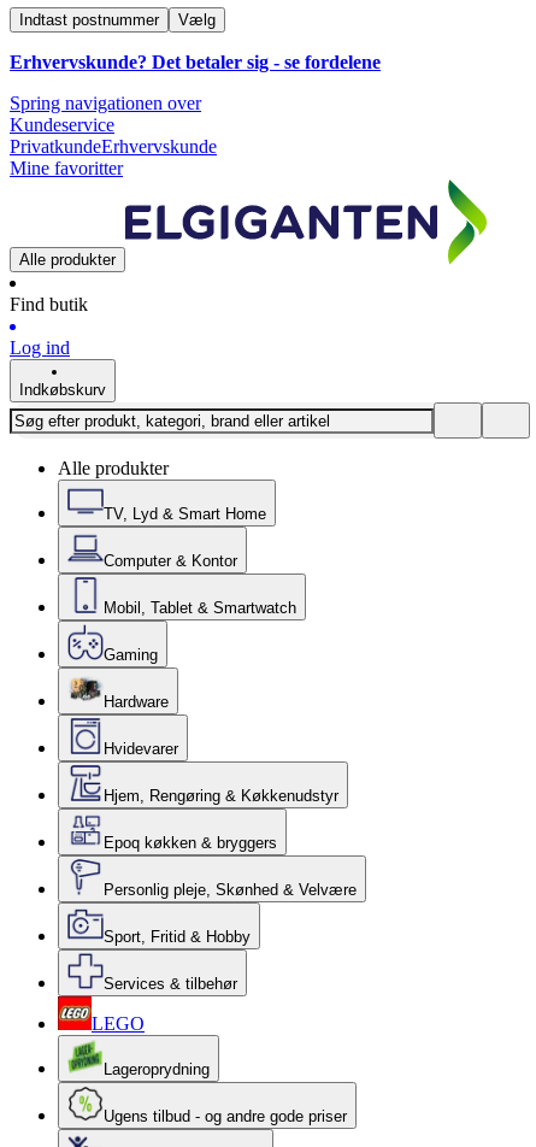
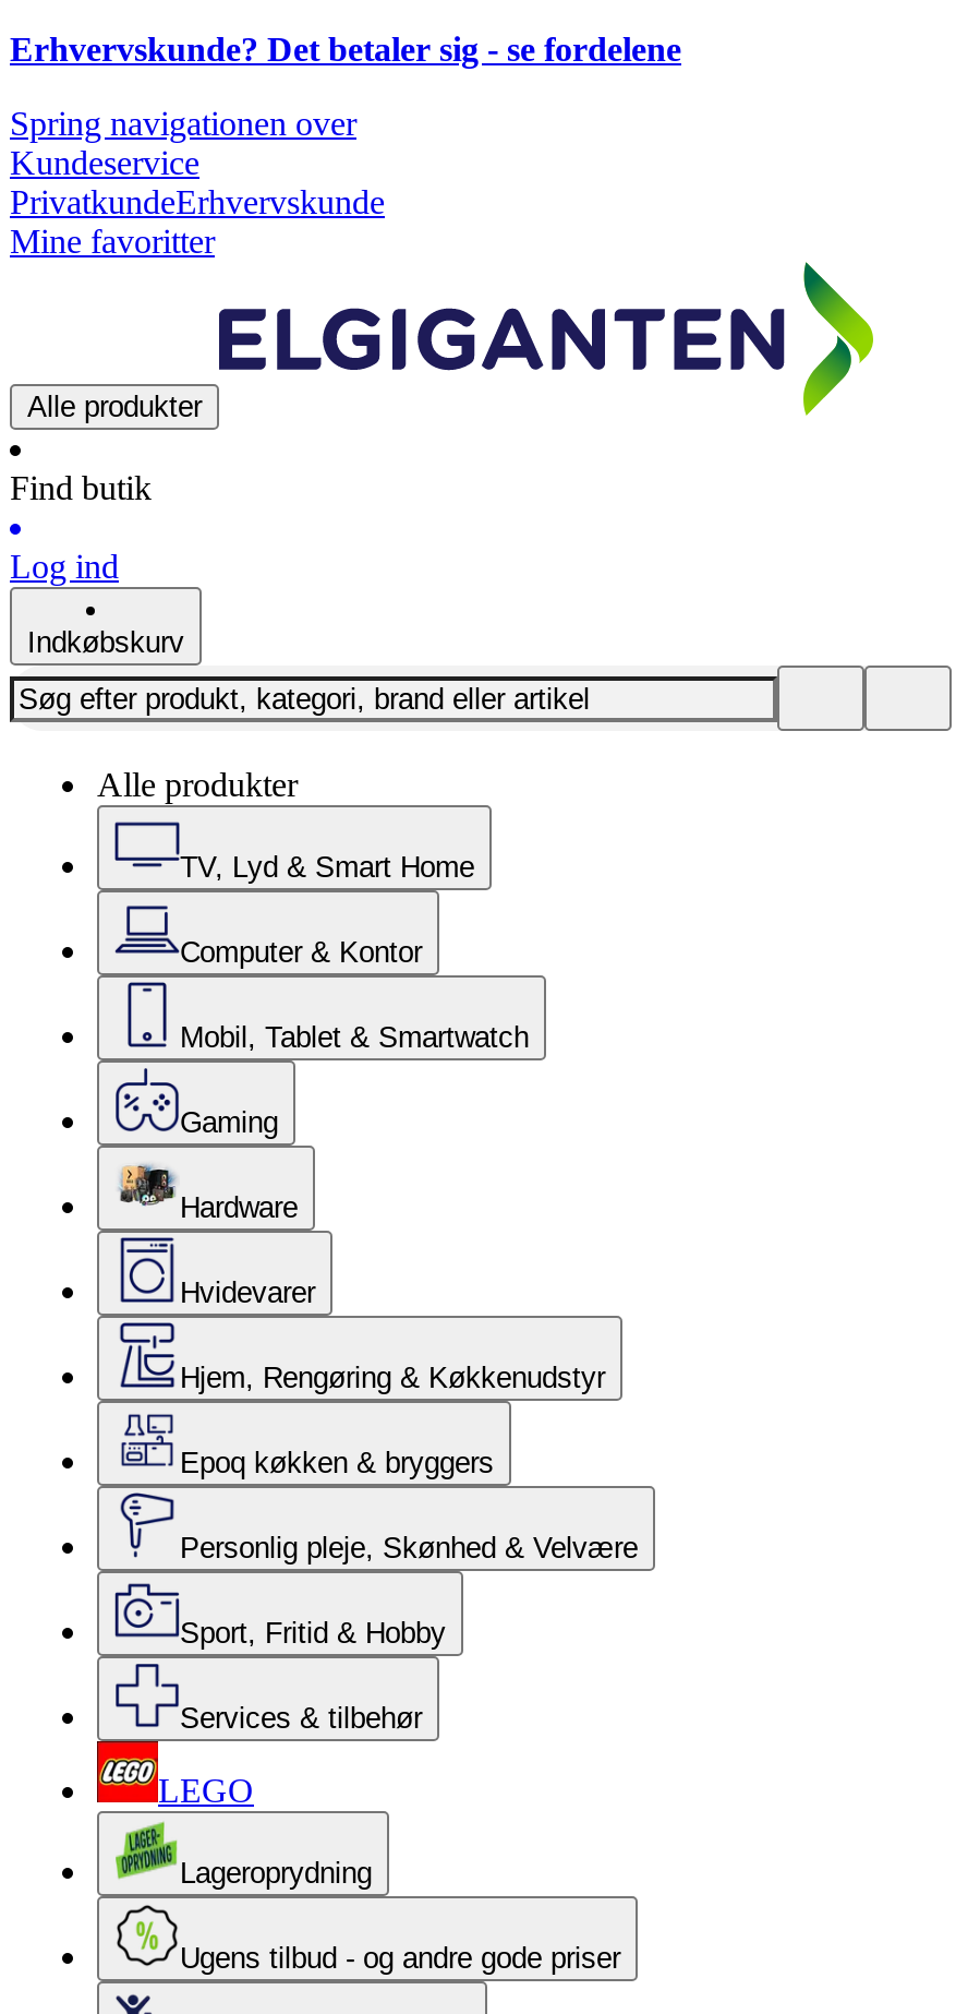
[19,11,216,29] Indtast postnummer | Vælg -> none

